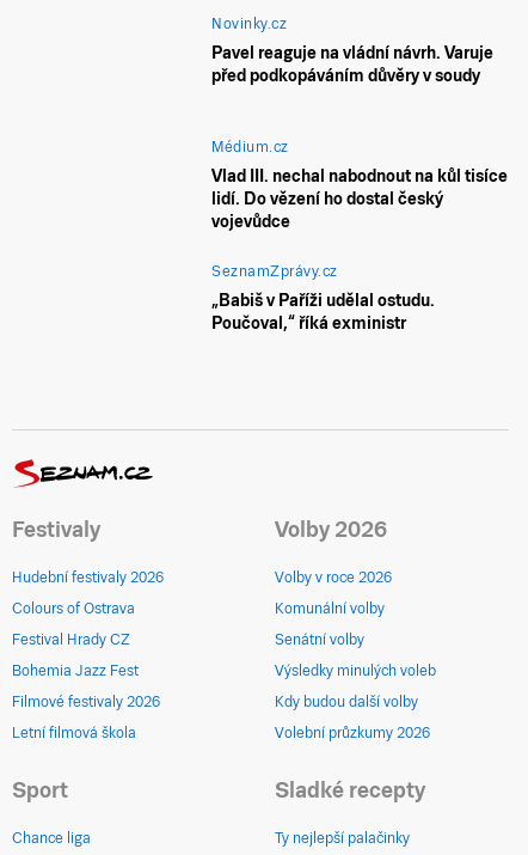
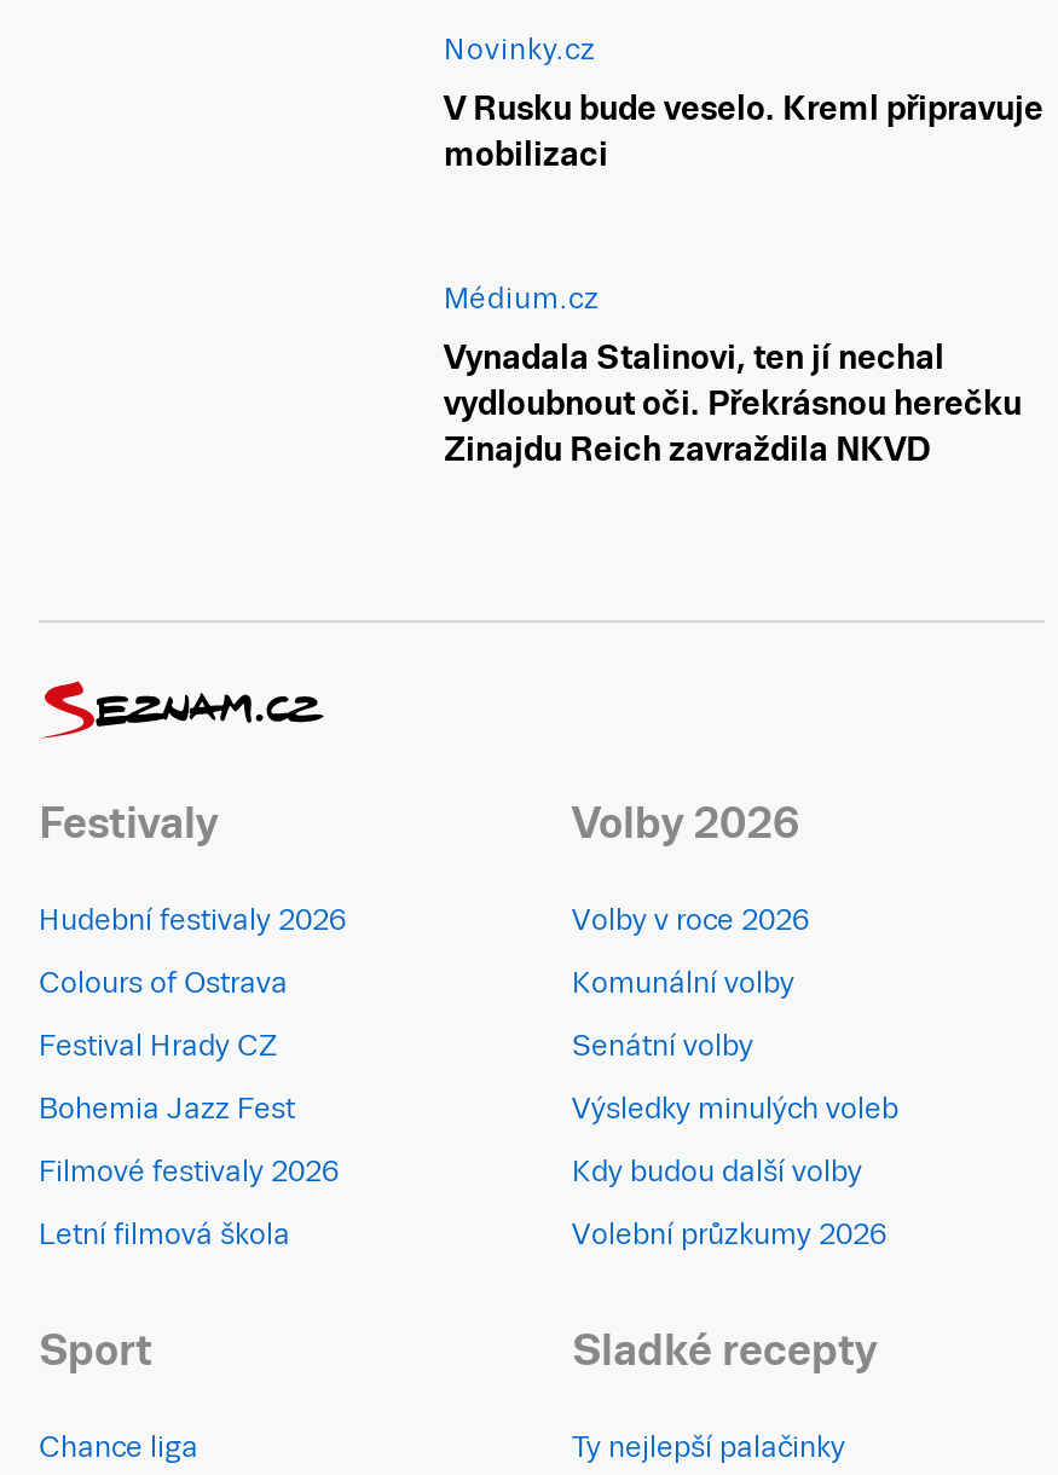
[212,43,494,85] Pavel reaguje na vládní návrh. Varuje | před podkopáváním důvěry v soudy -> [444,88,1043,173] V Rusku bude veselo. Kreml připravuje | mobilizaci
[212,167,508,332] Vlad III. nechal nabodnout na kůl tisíce | lidí. Do vězení ho dostal český | vojevůdce | SeznamZprávy.cz | „Babiš v Paříži udělal ostudu. | Poučoval,“ říká exministr -> [444,338,1022,469] Vynadala Stalinovi, ten jí nechal | vydloubnout oči. Překrásnou herečku | Zinajdu Reich zavraždila NKVD

